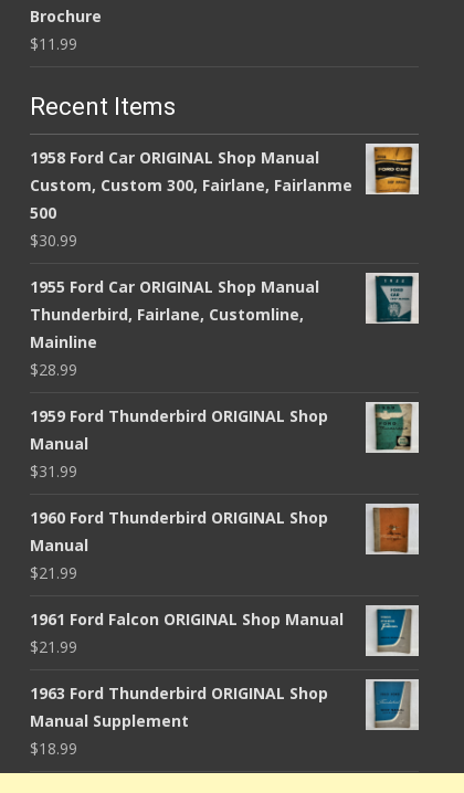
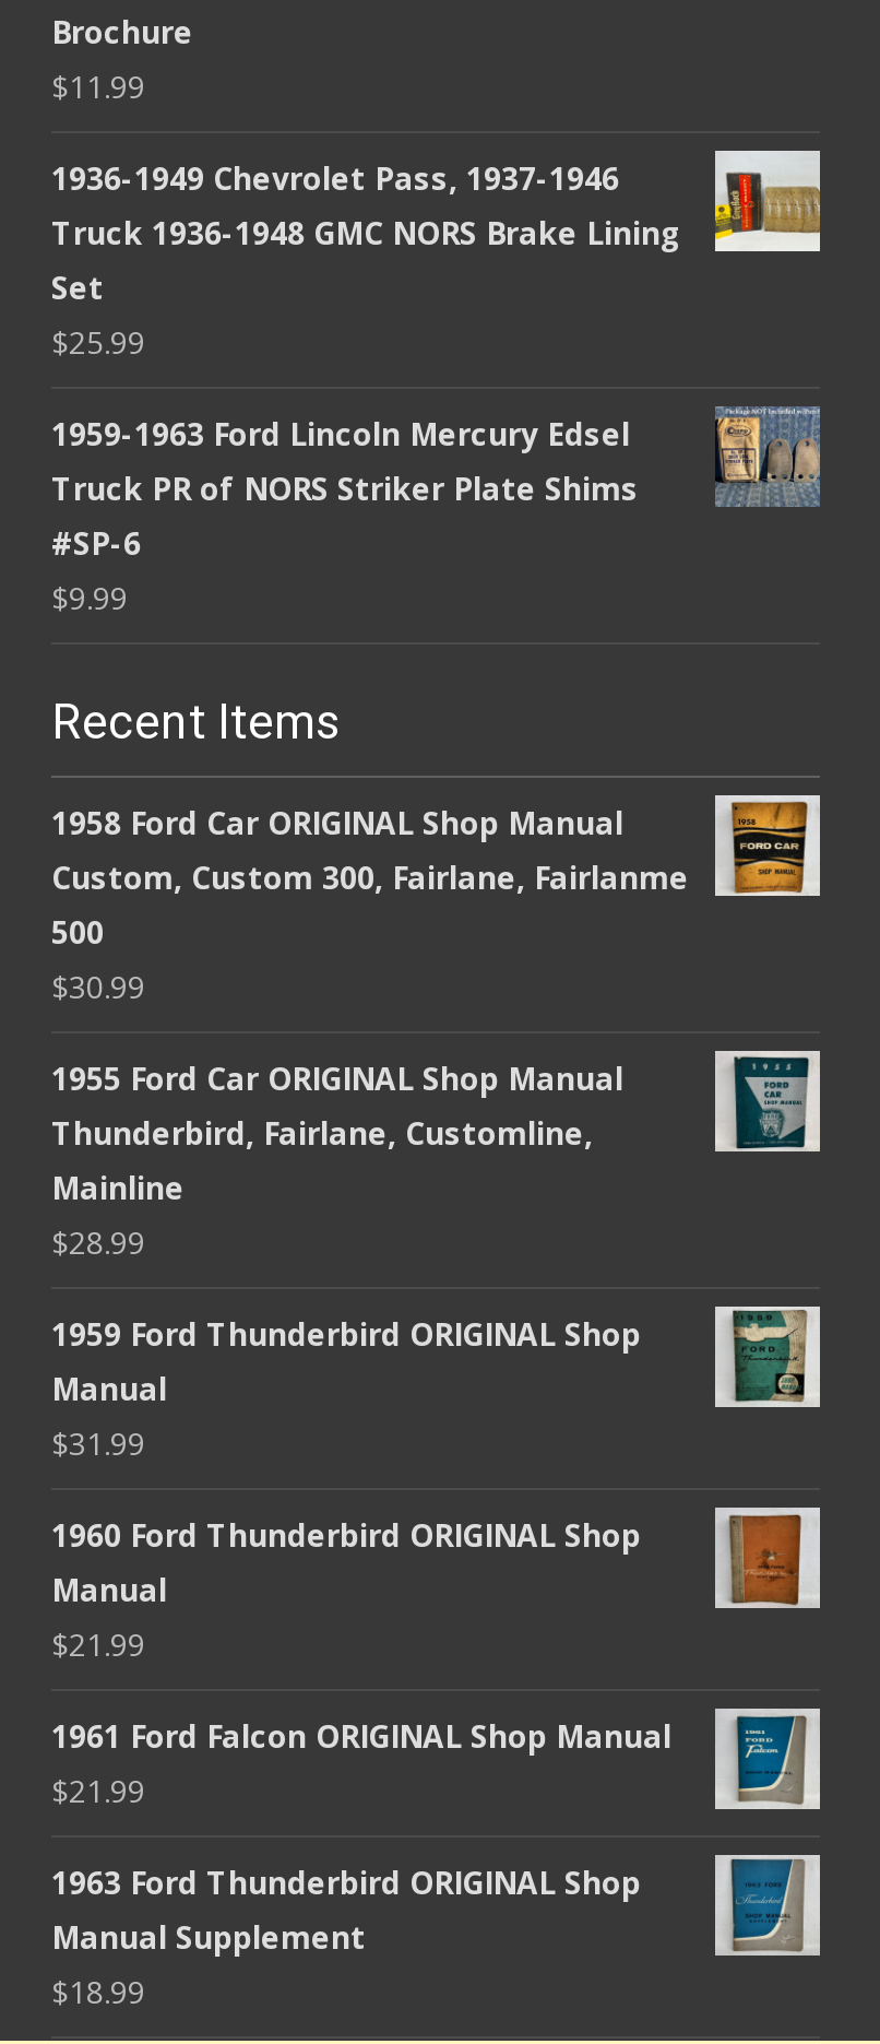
none -> [51,149,822,618] [image] | 1936-1949 Chevrolet Pass, 1937-1946 | Truck 1936-1948 GMC NORS Brake Lining | Set | $25.99 | 1959-1963 Ford Lincoln Mercury Edsel | Truck PR of NORS Striker Plate Shims | #SP-6 | $9.99
none -> [713,404,822,509] [image]

